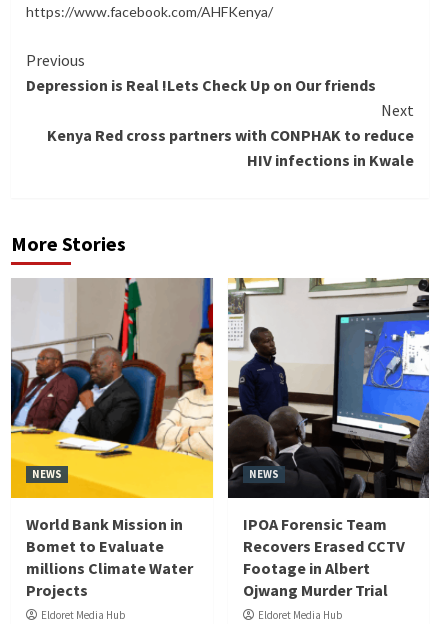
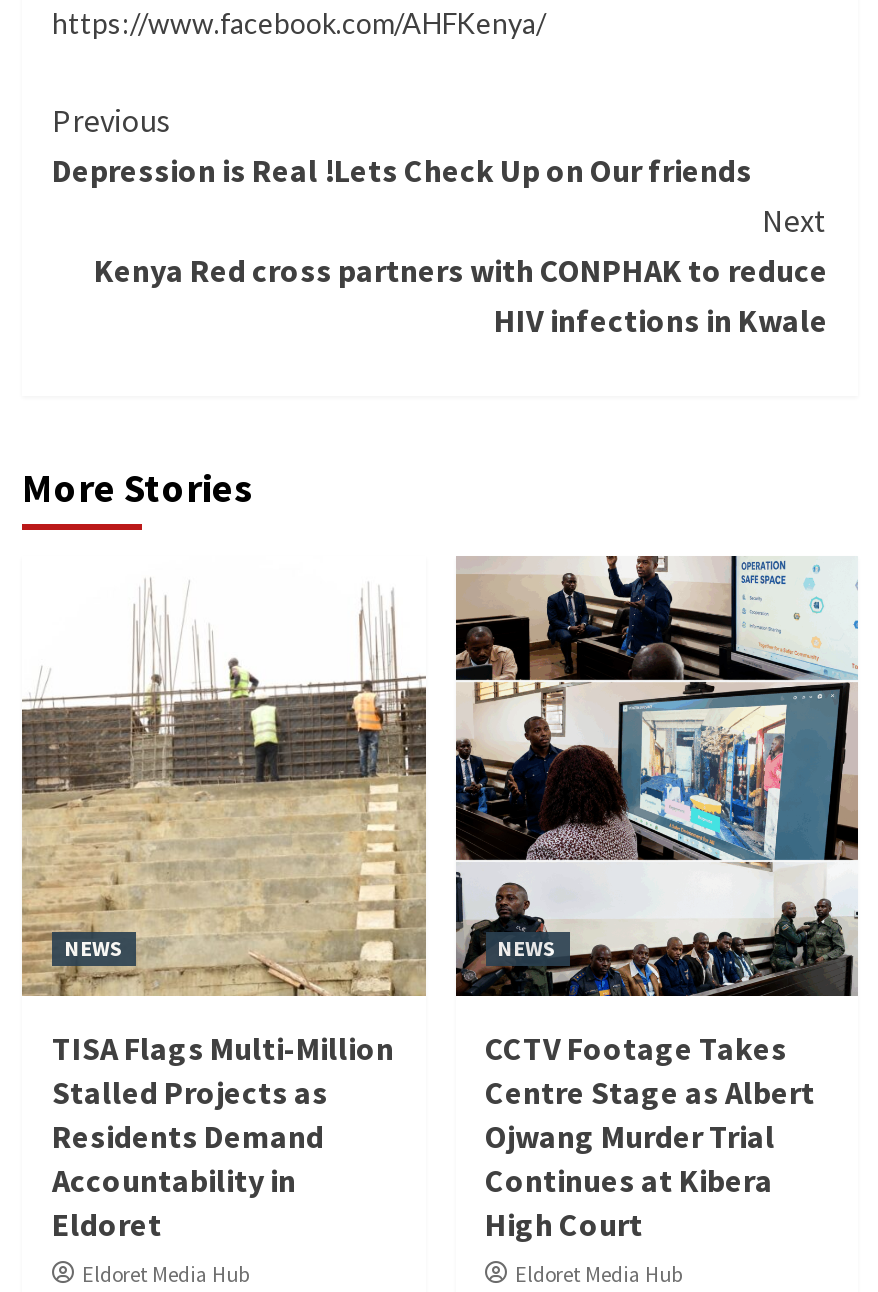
[10,277,214,600] [image] | World Bank Mission in | Bomet to Evaluate | millions Climate Water | Projects -> [20,556,428,1244] [image] | TISA Flags Multi-Million | Stalled Projects as | Residents Demand | Accountability in | Eldoret
[227,277,430,578] [image] | IPOA Forensic Team | Recovers Erased CCTV | Footage in Albert -> [454,554,860,1112] [image] | CCTV Footage Takes | Centre Stage as Albert
moved [242,580,387,600] -> [485,1116,775,1156]: Ojwang Murder Trial
none -> [485,1160,773,1244] Continues at Kibera | High Court

